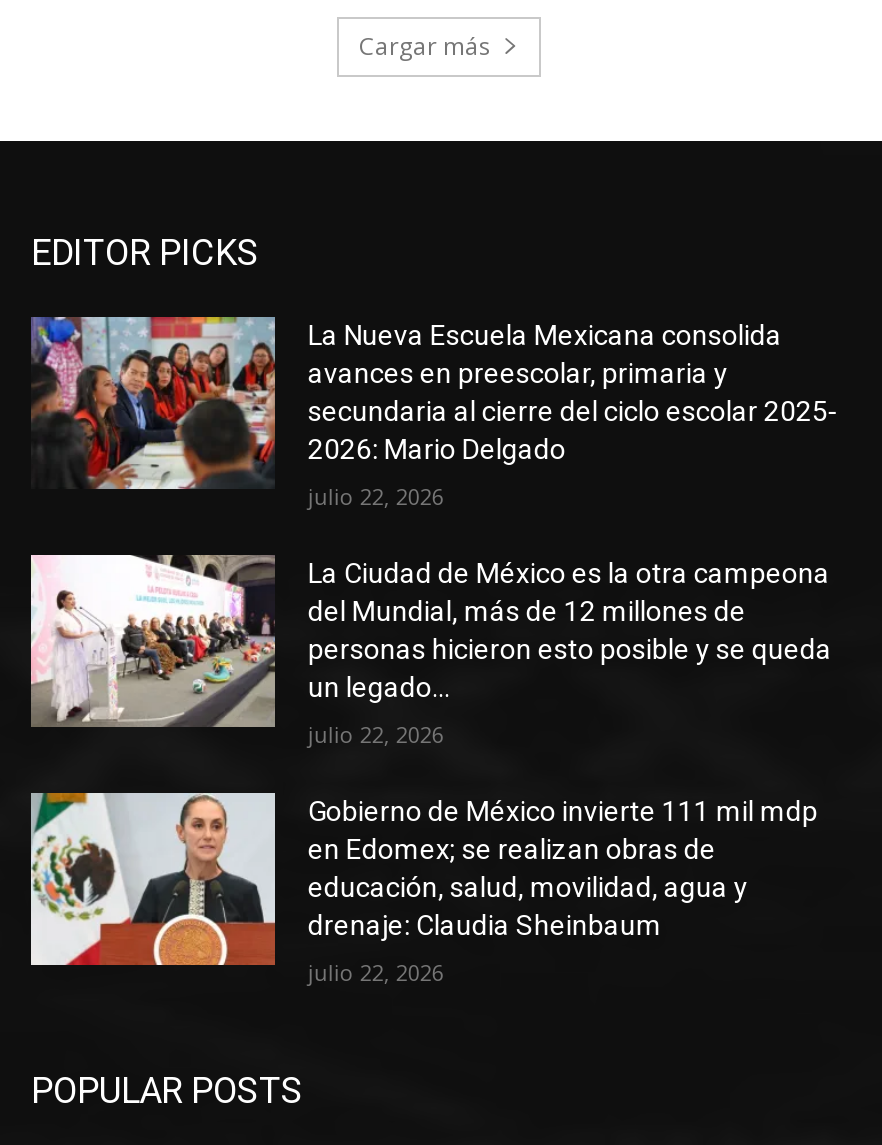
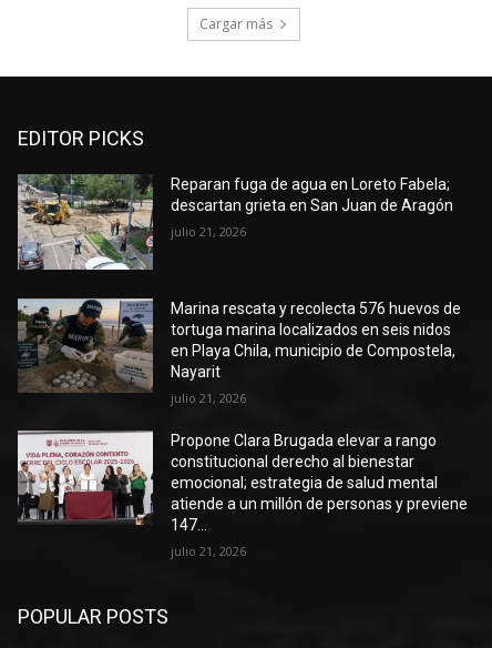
[31,315,838,489] [image] | La Nueva Escuela Mexicana consolida | avances en preescolar, primaria y | secundaria al cierre del ciclo escolar 2025- | 2026: Mario Delgado -> [17,174,454,271] [image] | Reparan fuga de agua en Loreto Fabela; | descartan grieta en San Juan de Aragón
[308,481,444,511] julio 22, 2026 -> [171,223,246,239] julio 21, 2026
[29,541,832,729] [image] | La Ciudad de México es la otra campeona | del Mundial, más de 12 millones de | personas hicieron esto posible y se queda | un legado... -> [17,297,461,402] [image] | Marina rescata y recolecta 576 huevos de | tortuga marina localizados en seis nidos | en Playa Chila, municipio de Compostela, | Nayarit
[308,719,444,749] julio 22, 2026 -> [171,389,246,406] julio 21, 2026
[29,779,818,967] [image] | Gobierno de México invierte 111 mil mdp | en Edomex; se realizan obras de | educación, salud, movilidad, agua y | drenaje: Claudia Sheinbaum -> [17,429,468,534] [image] | Propone Clara Brugada elevar a rango | constitucional derecho al bienestar | emocional; estrategia de salud mental | atiende a un millón de personas y previene | 147...
[308,957,444,987] julio 22, 2026 -> [171,542,246,559] julio 21, 2026

